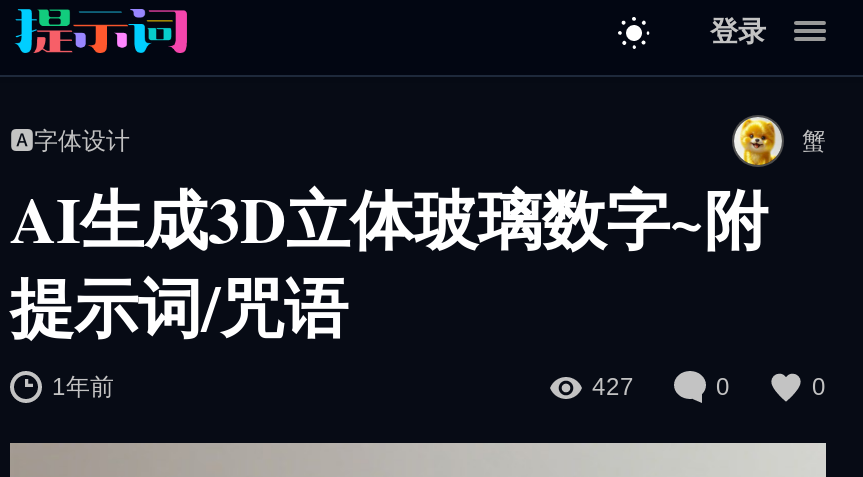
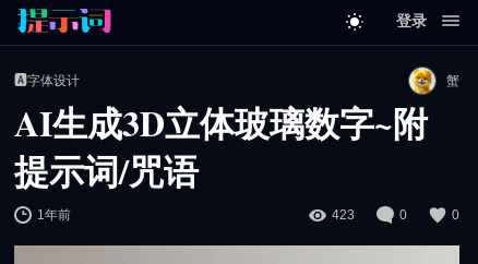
[592,373,634,401] 427 -> [332,207,355,223] 423

